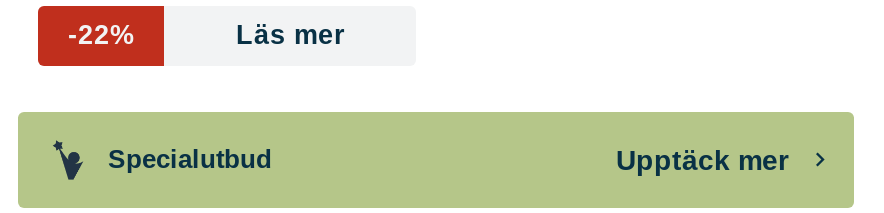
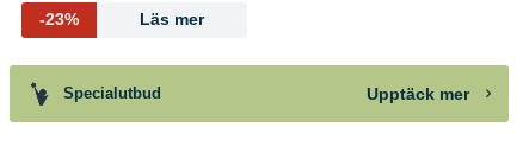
[68,20,134,50] -22% -> [39,11,79,29] -23%

